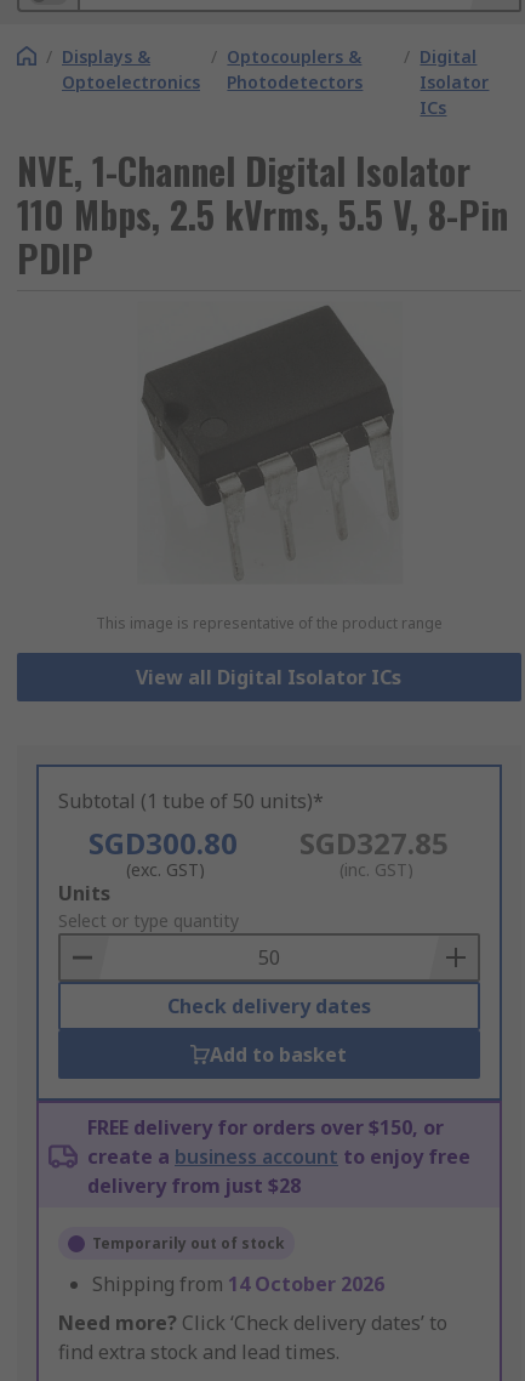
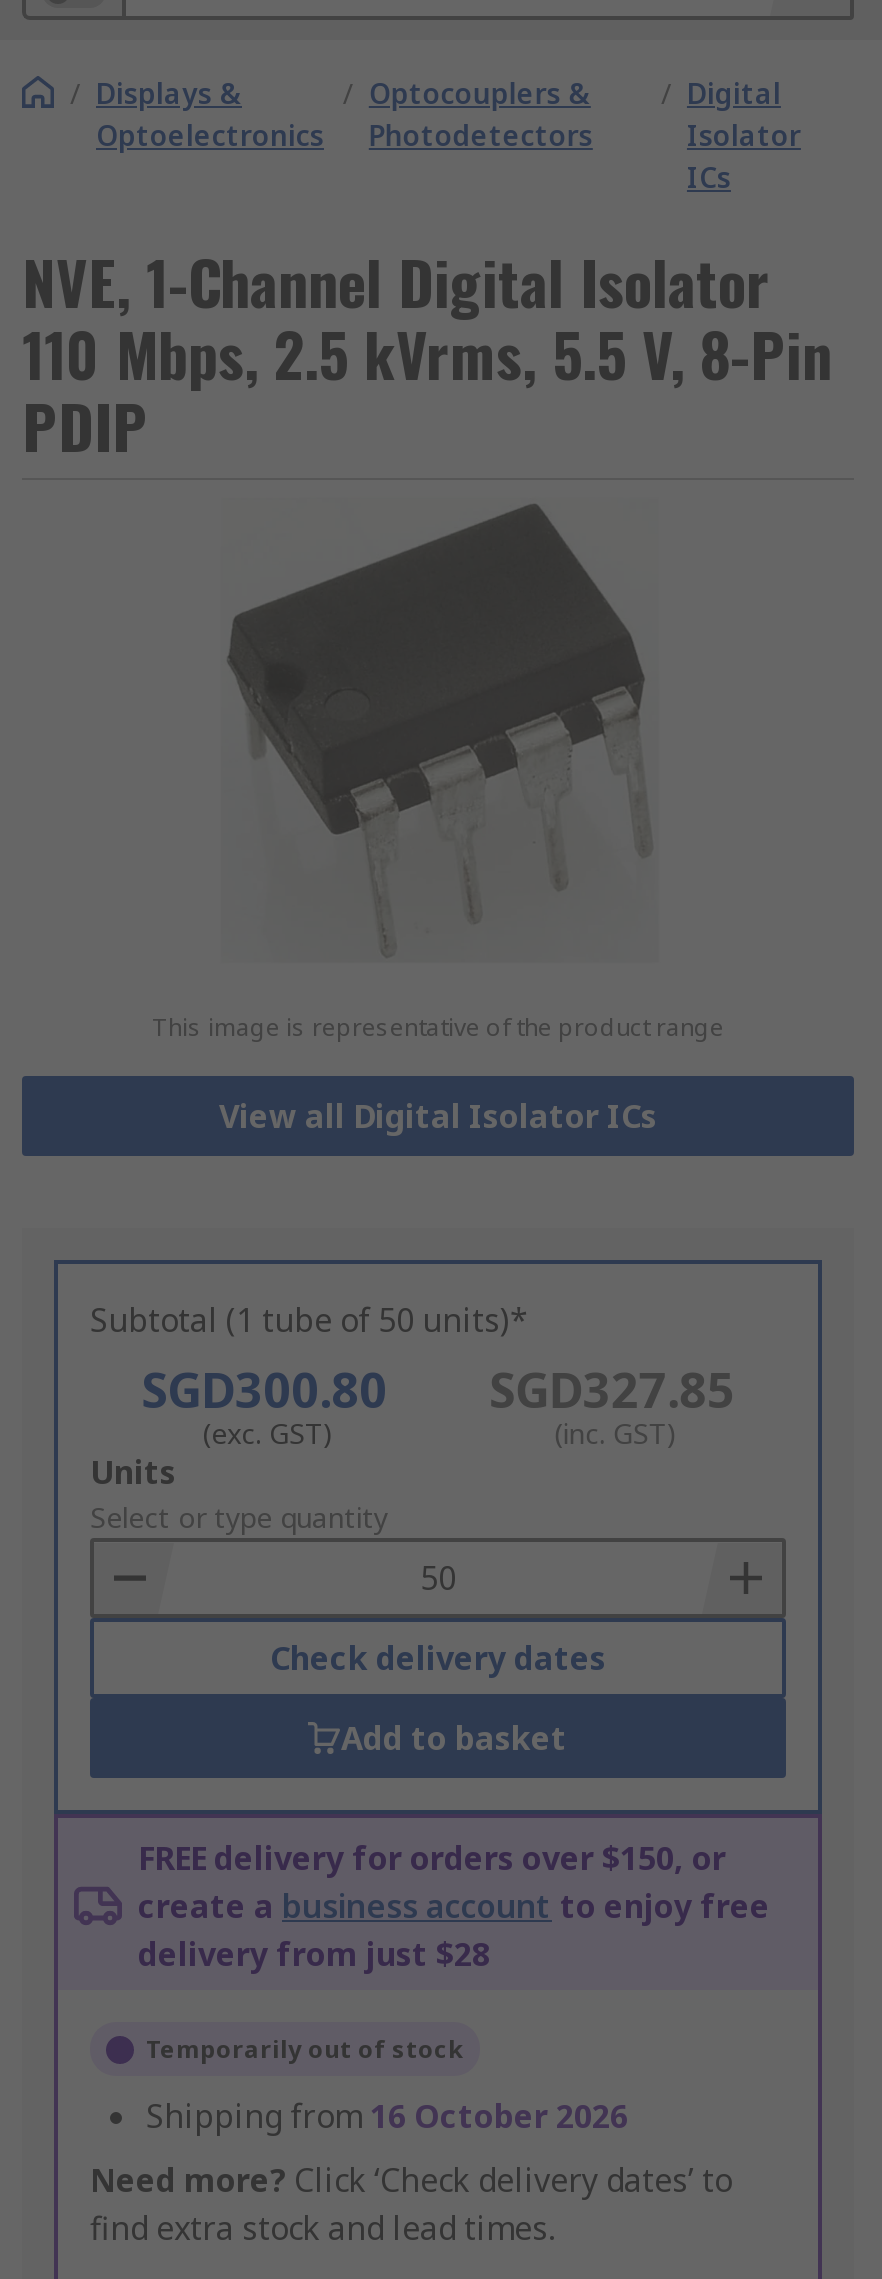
[92,1271,384,1298] Shipping from 14 October 2026 -> [146,2095,628,2139] Shipping from 16 October 2026

